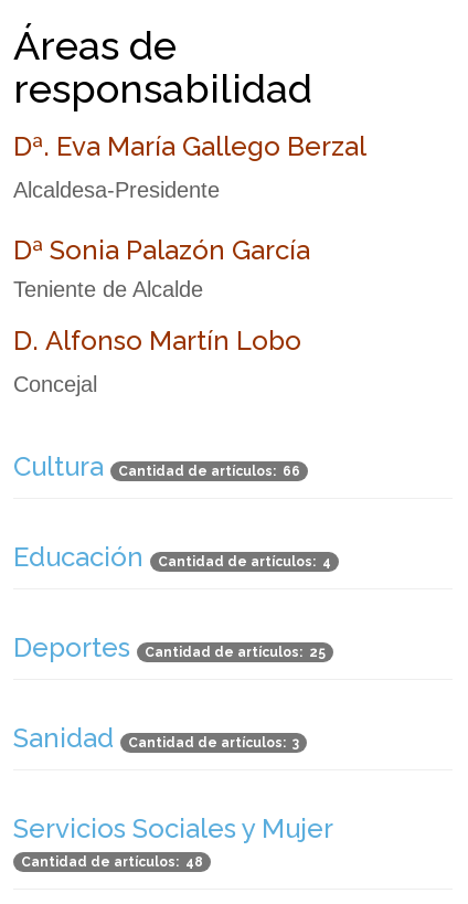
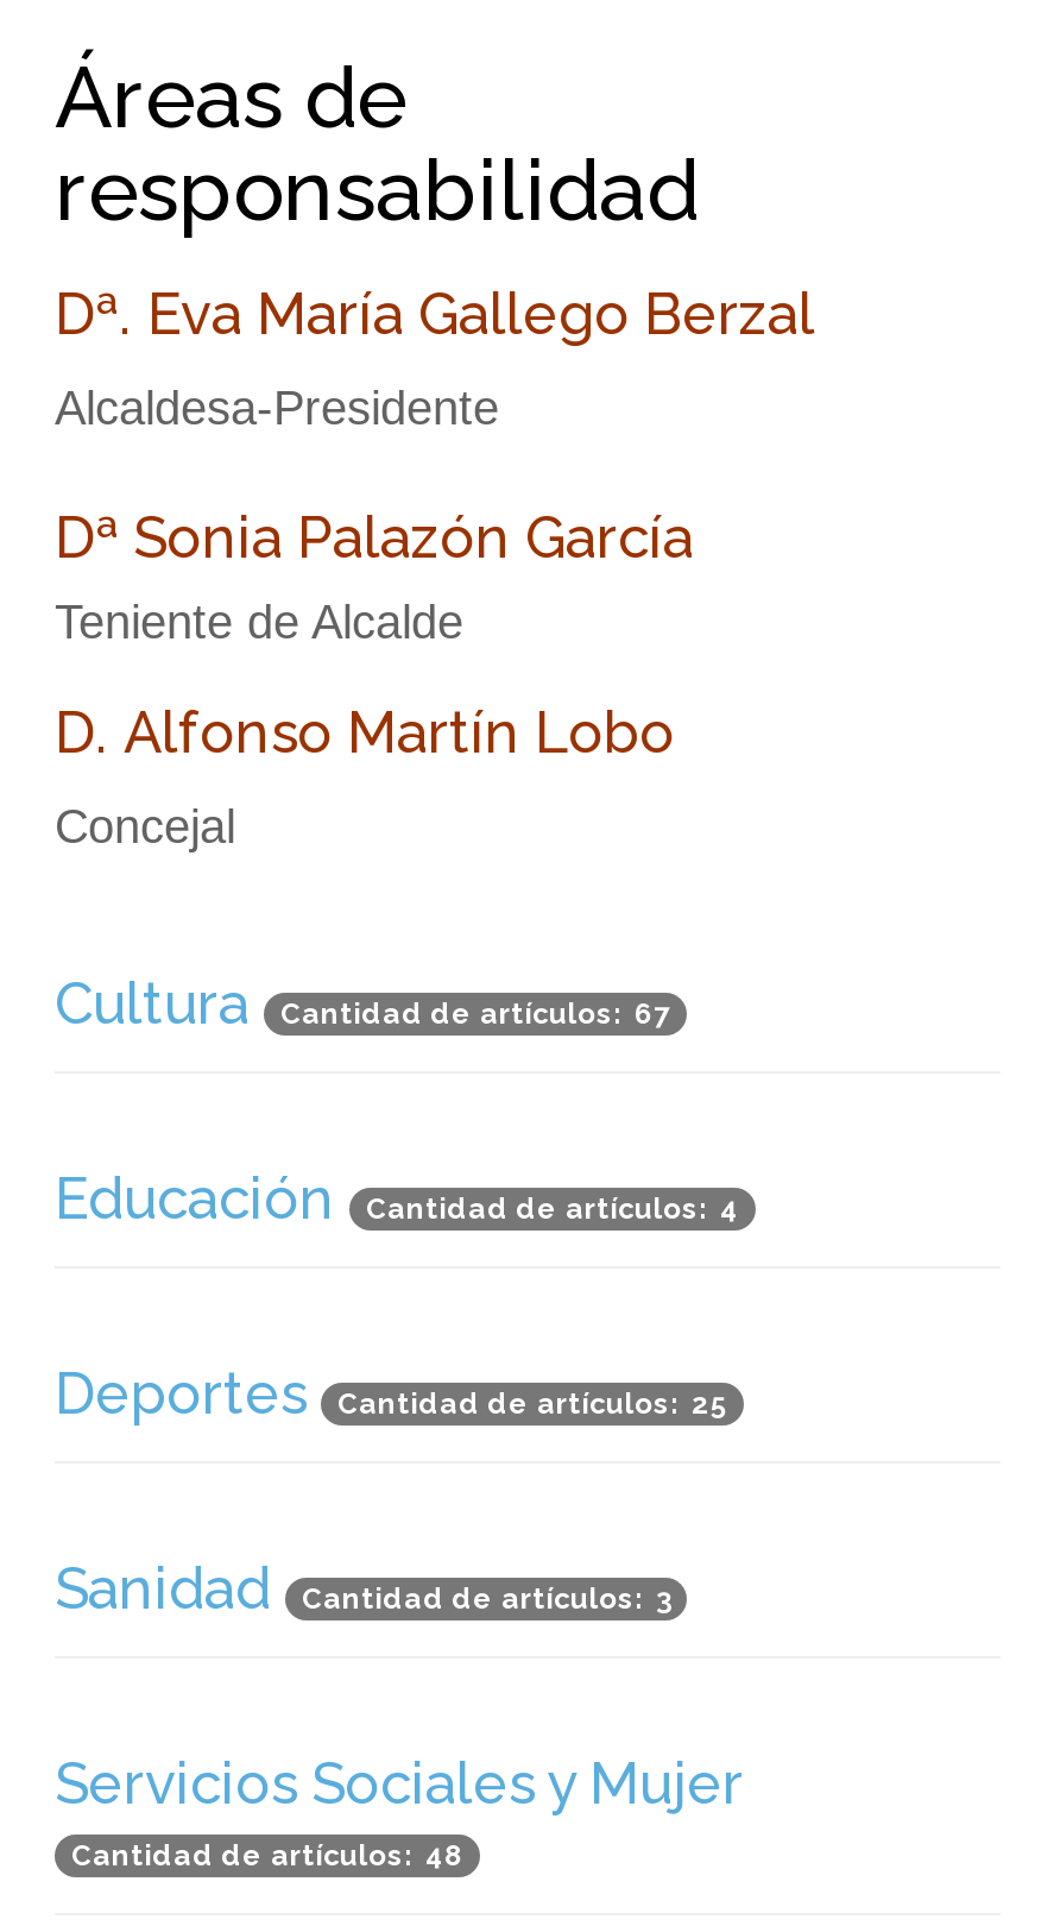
[118,464,300,479] Cantidad de artículos: 66 -> [280,998,670,1031] Cantidad de artículos: 67

